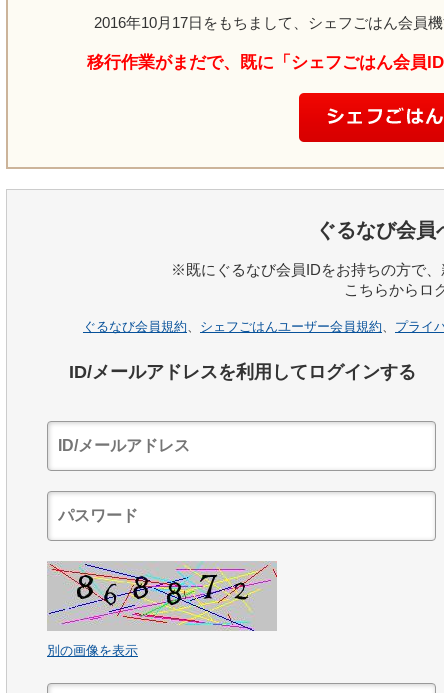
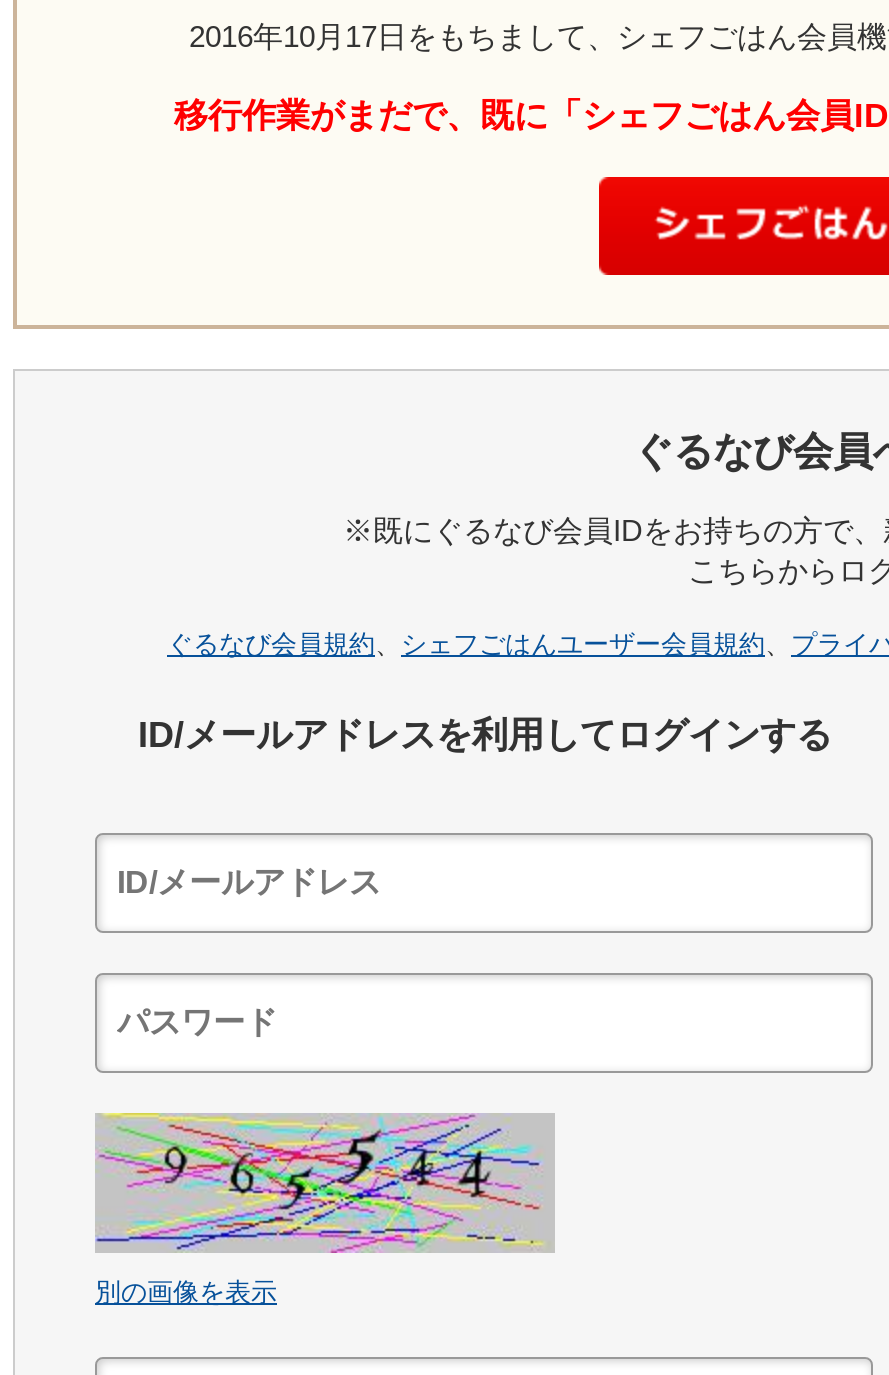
[49,561,277,631] [image] -> [97,1113,543,1253] [image]

